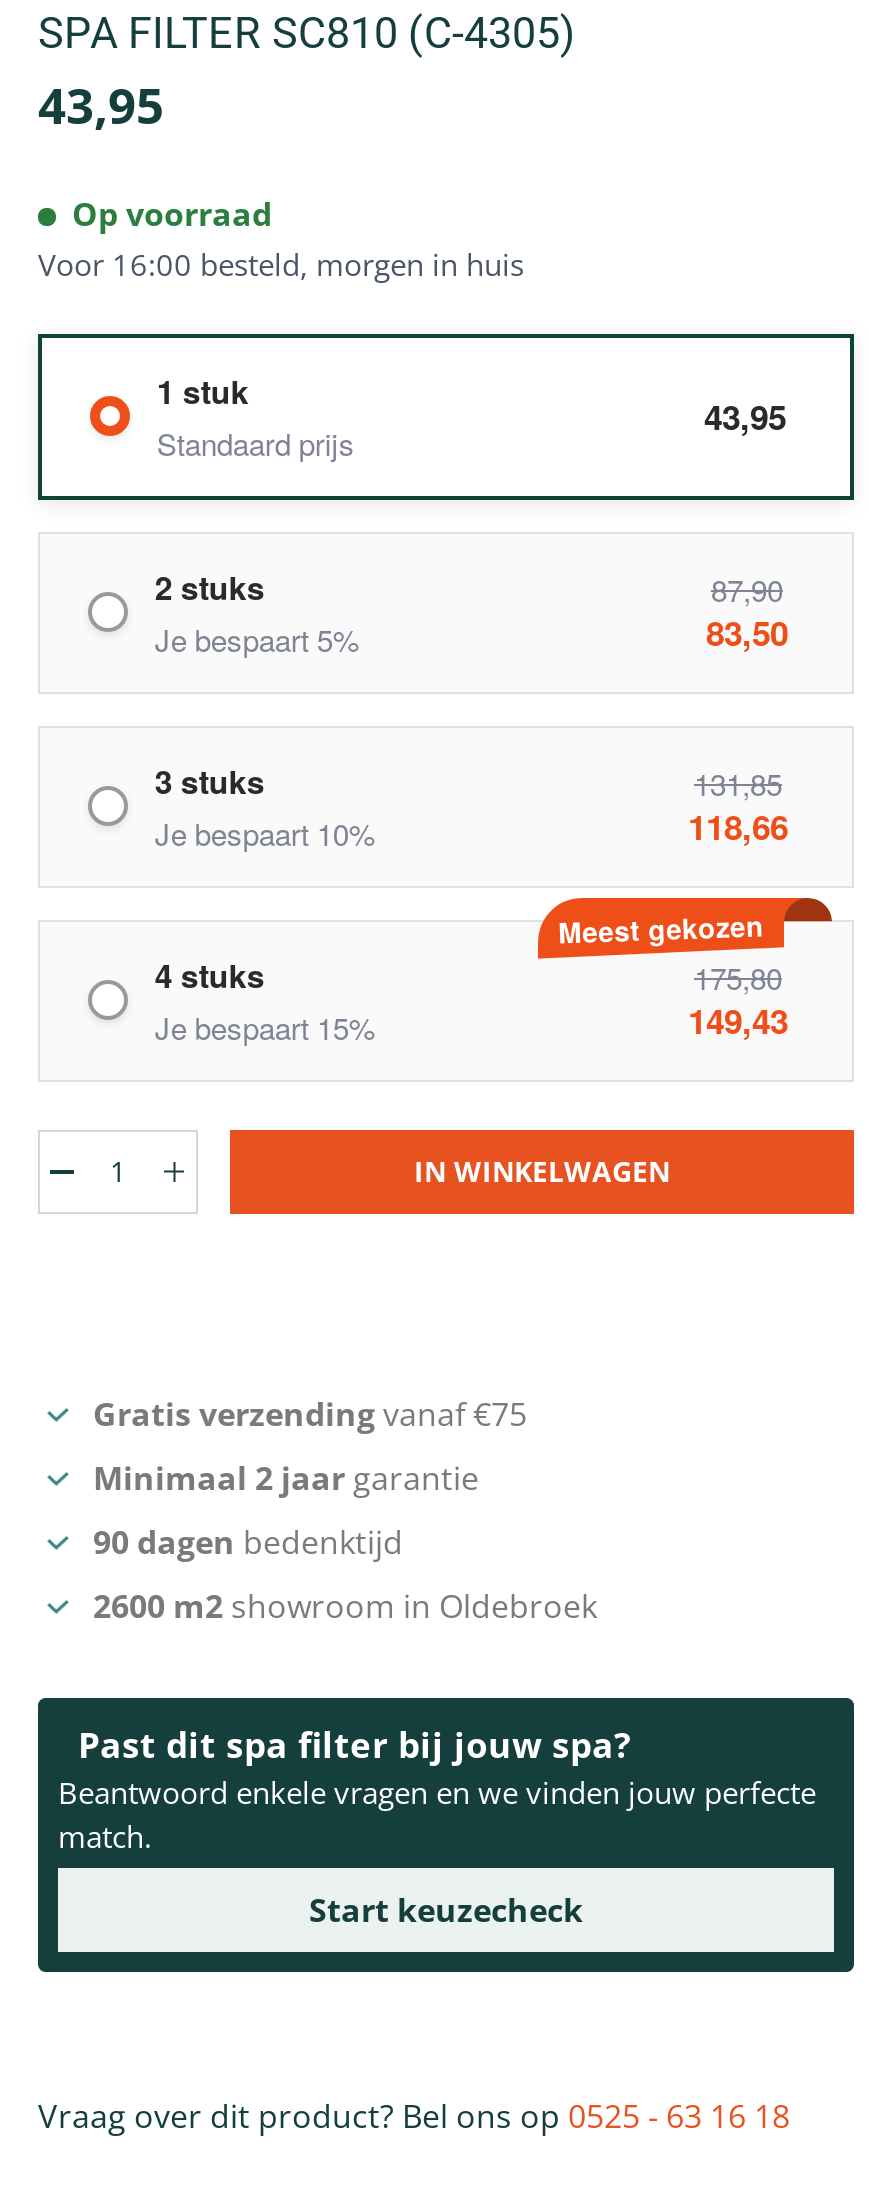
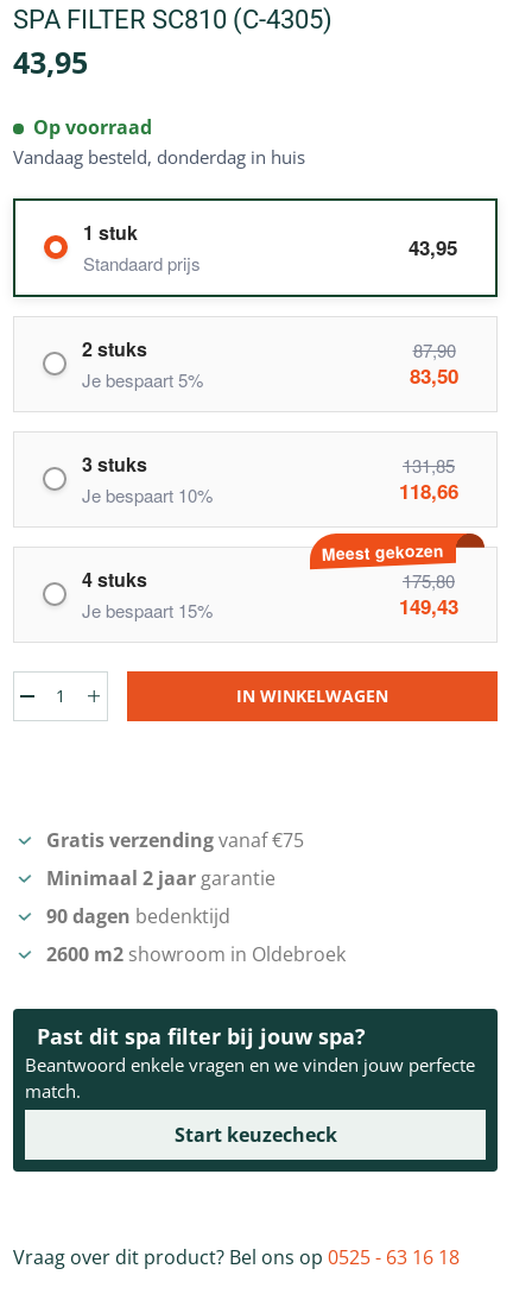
[38,243,524,283] Voor 16:00 besteld, morgen in huis -> [13,145,305,168] Vandaag besteld, donderdag in huis

